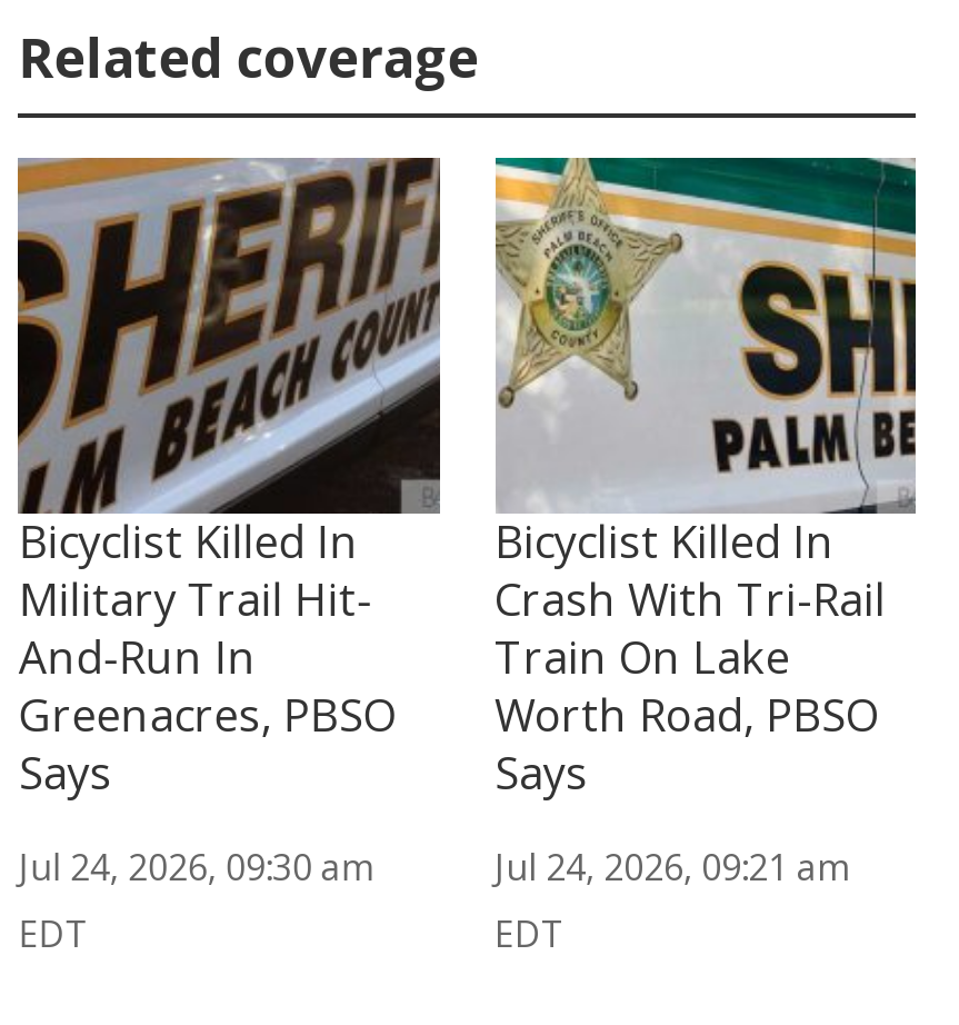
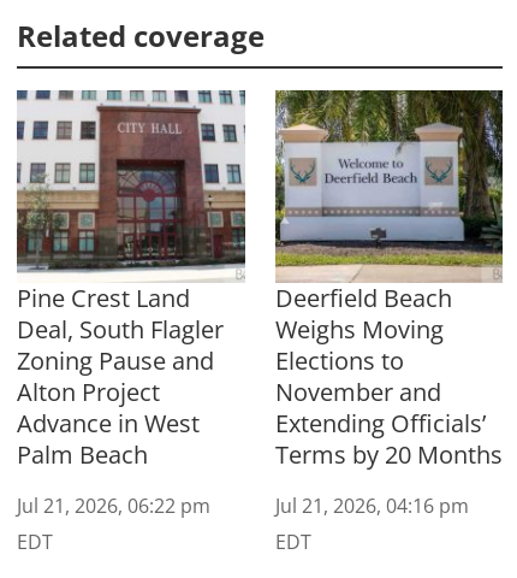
[16,156,442,803] [image] | Bicyclist Killed In | Military Trail Hit- | And-Run In | Greenacres, PBSO | Says -> [16,89,245,471] [image] | Pine Crest Land | Deal, South Flagler | Zoning Pause and | Alton Project | Advance in West | Palm Beach
[495,156,918,803] [image] | Bicyclist Killed In | Crash With Tri-Rail | Train On Lake | Worth Road, PBSO | Says -> [274,89,504,471] [image] | Deerfield Beach | Weighs Moving | Elections to | November and | Extending Officials’ | Terms by 20 Months
[19,843,372,892] Jul 24, 2026, 09:30 am -> [17,493,211,519] Jul 21, 2026, 06:22 pm
[495,843,848,892] Jul 24, 2026, 09:21 am -> [275,493,468,519] Jul 21, 2026, 04:16 pm

